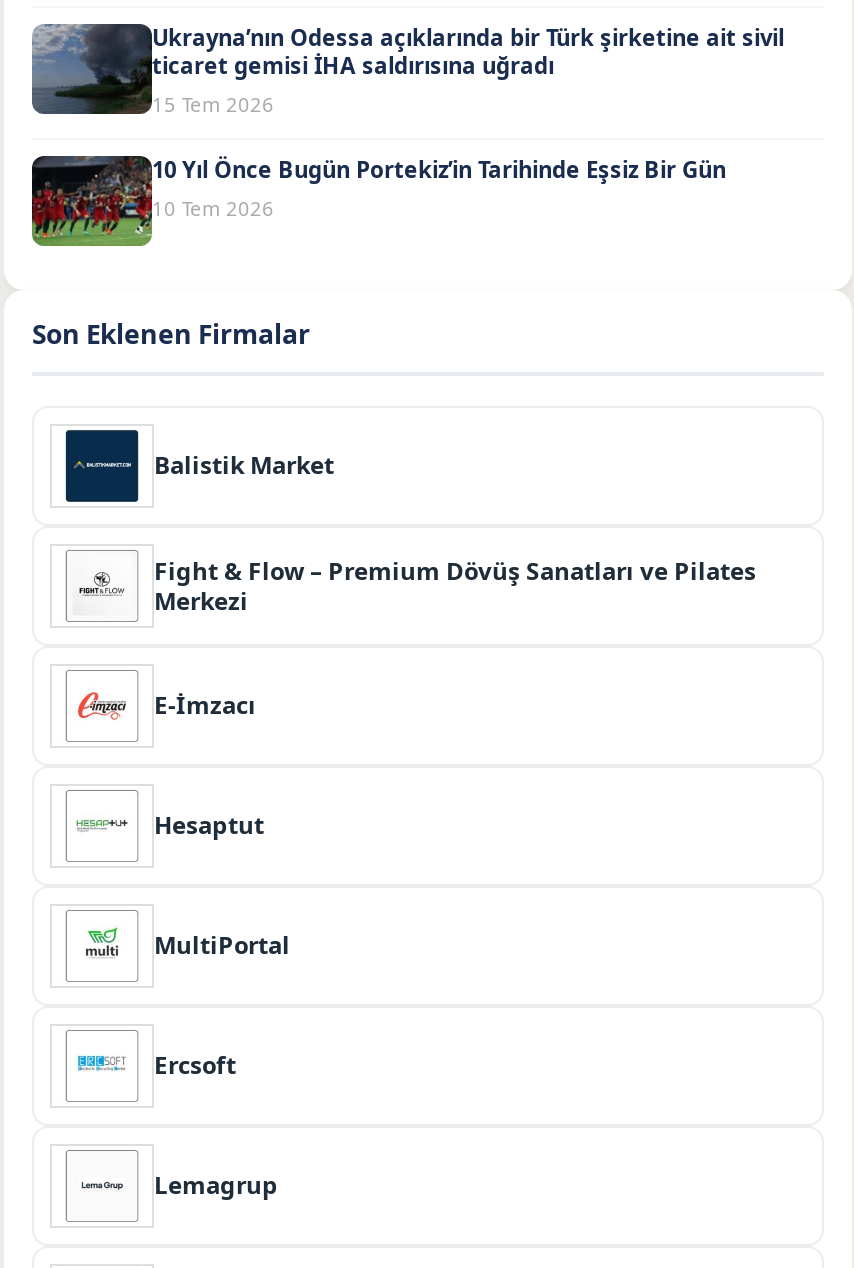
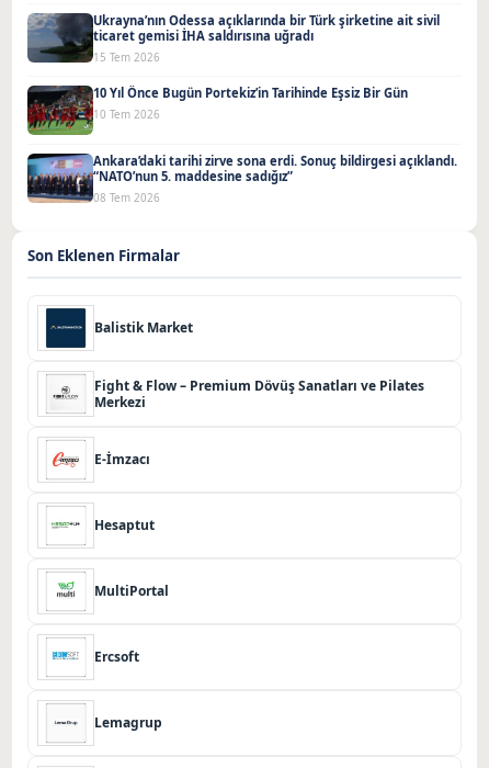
none -> [27,152,457,205] [image] | Ankara’daki tarihi zirve sona erdi. Sonuç bildirgesi açıklandı. | “NATO’nun 5. maddesine sadığız” | 08 Tem 2026

